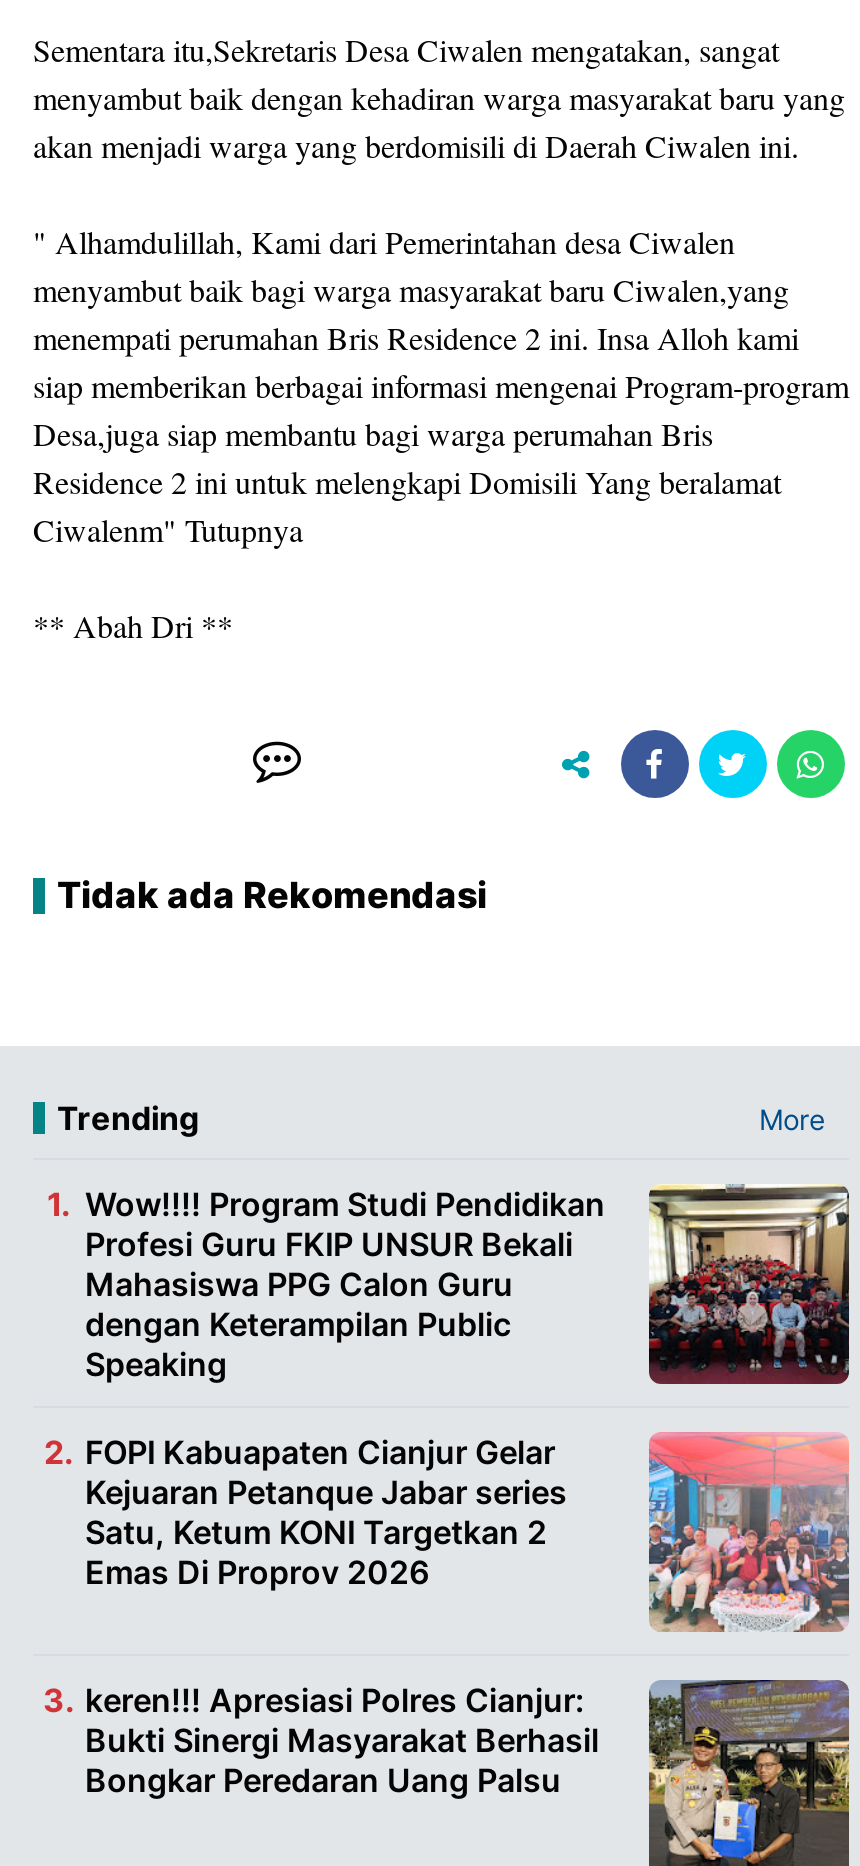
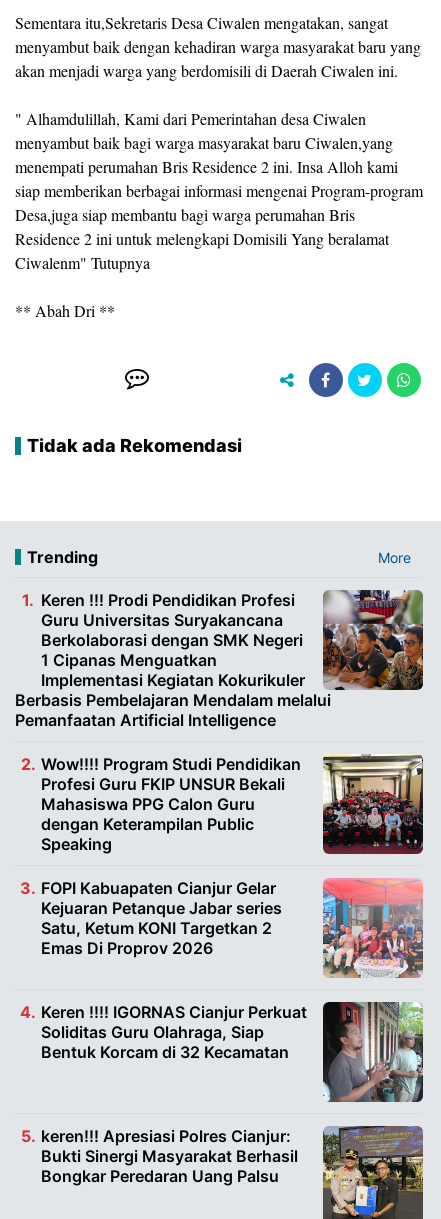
none -> [15,589,424,729] [image] | Keren !!! Prodi Pendidikan Profesi | Guru Universitas Suryakancana | Berkolaborasi dengan SMK Negeri | 1 Cipanas Menguatkan | Implementasi Kegiatan Kokurikuler | Berbasis Pembelajaran Mendalam melalui | Pemanfaatan Artificial Intelligence
none -> [41,1001,423,1103] [image] | Keren !!!! IGORNAS Cianjur Perkuat | Soliditas Guru Olahraga, Siap | Bentuk Korcam di 32 Kecamatan

